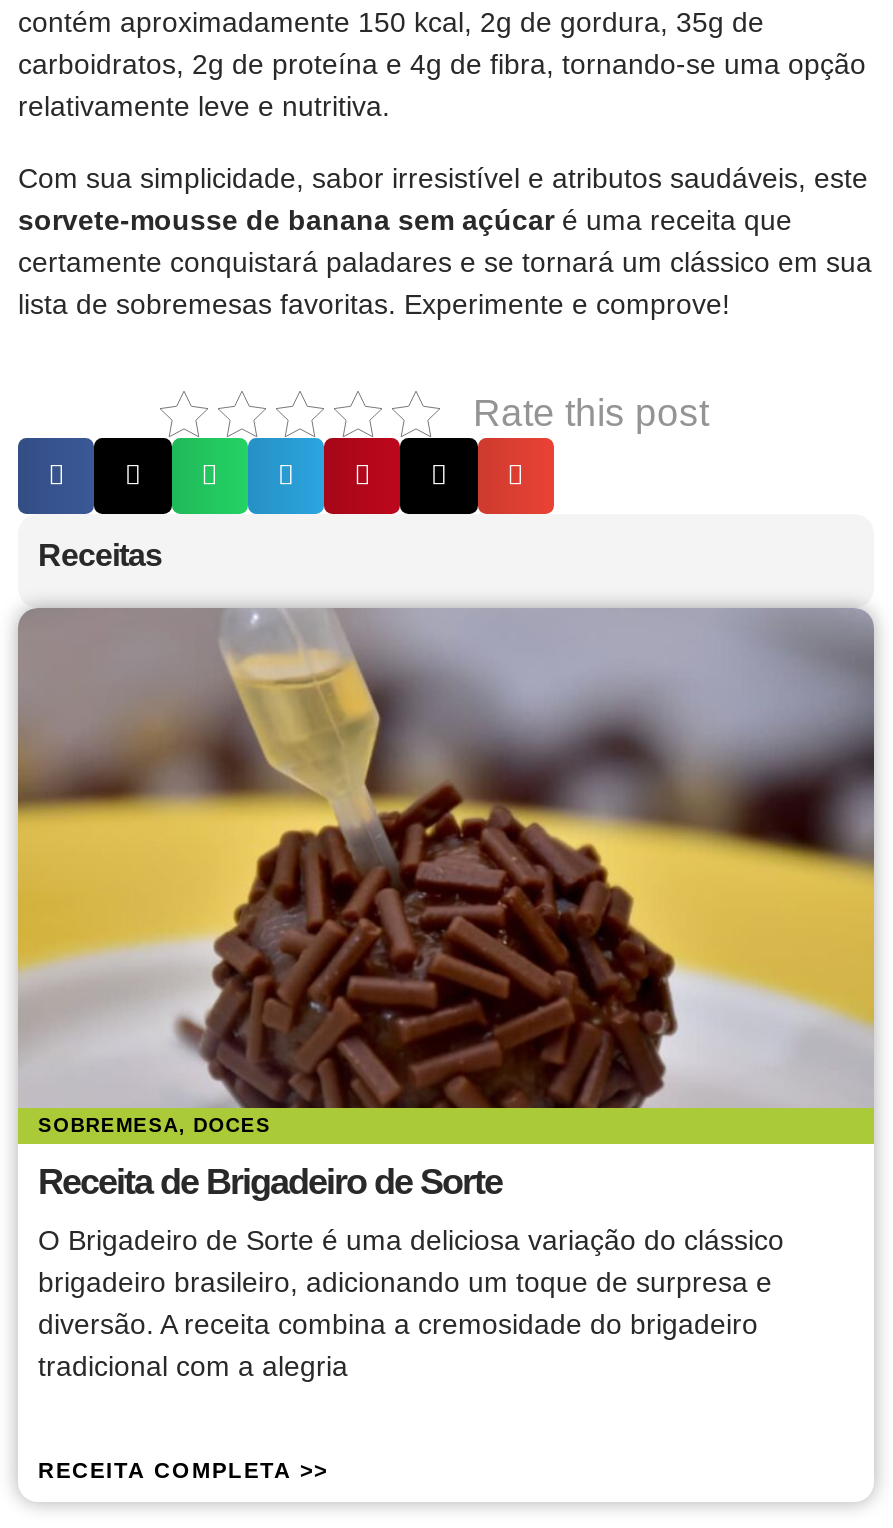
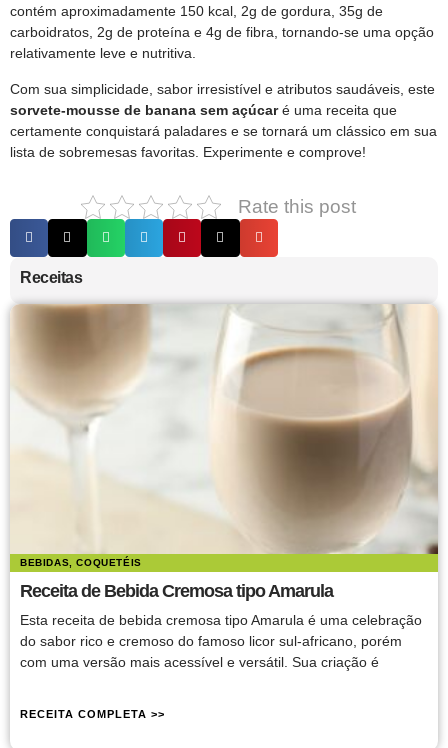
[16,608,876,1136] [image] | SOBREMESA, DOCES -> [10,304,439,568] [image] | BEBIDAS, COQUETÉIS
[38,1162,502,1202] Receita de Brigadeiro de Sorte -> [20,581,333,601] Receita de Bebida Cremosa tipo Amarula
[38,1224,784,1382] O Brigadeiro de Sorte é uma deliciosa variação do clássico | brigadeiro brasileiro, adicionando um toque de surpresa e | diversão. A receita combina a cremosidade do brigadeiro | tradicional com a alegria -> [20,612,422,670] Esta receita de bebida cremosa tipo Amarula é uma celebração | do sabor rico e cremoso do famoso licor sul-africano, porém | com uma versão mais acessível e versátil. Sua criação é

